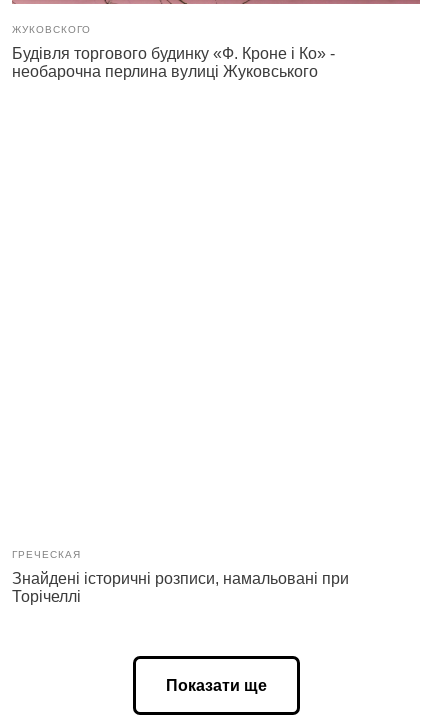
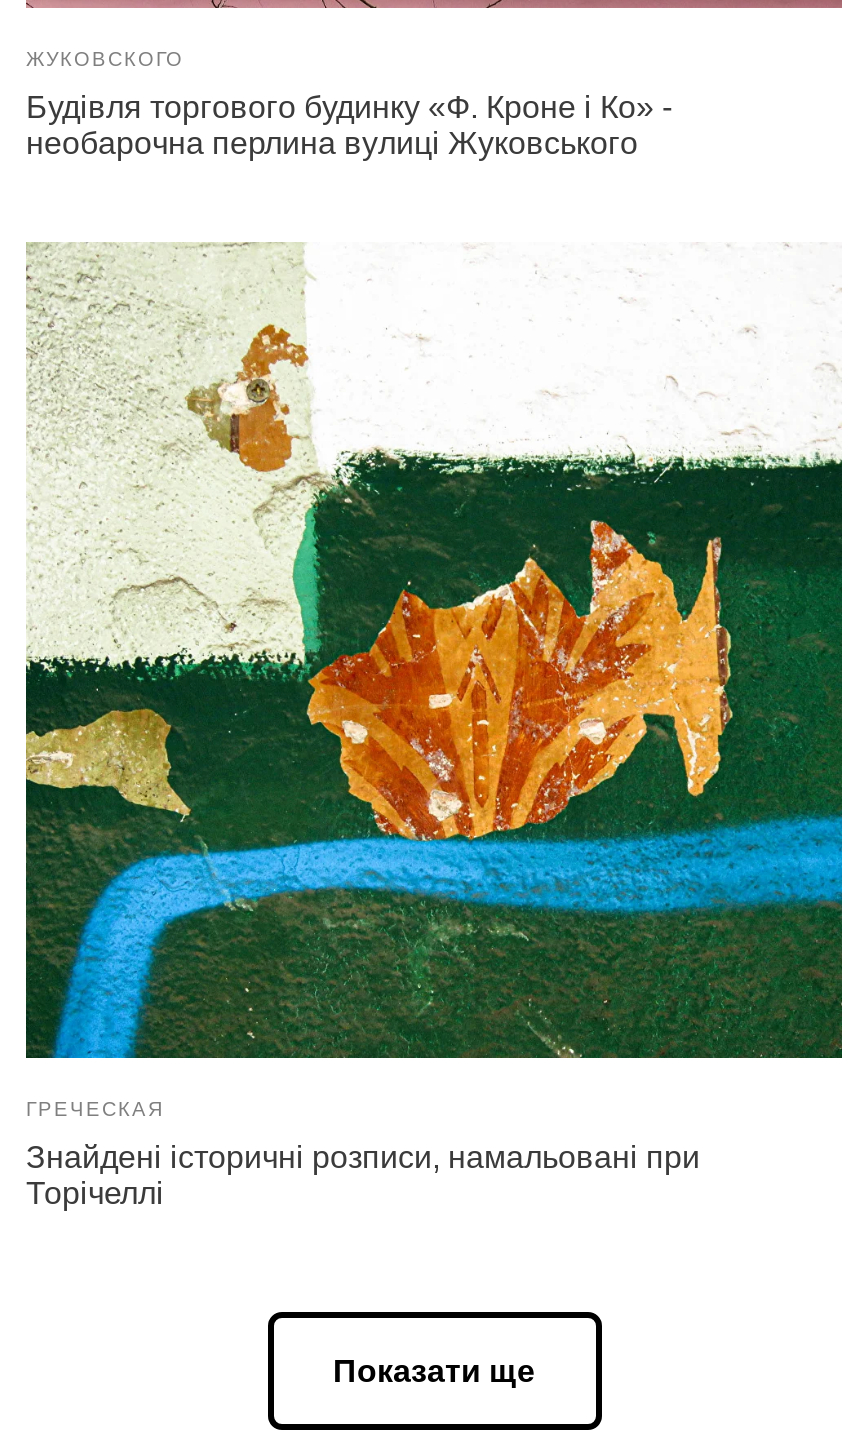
none -> [24,240,844,1060] [image]

